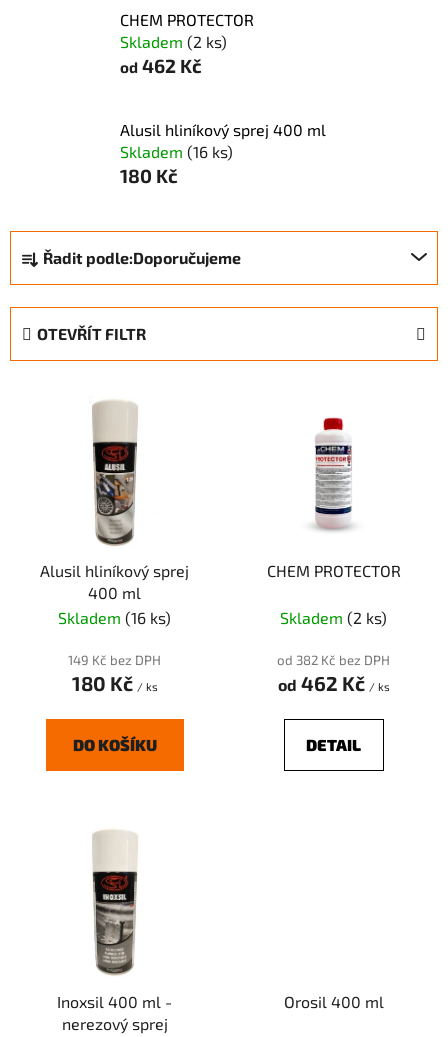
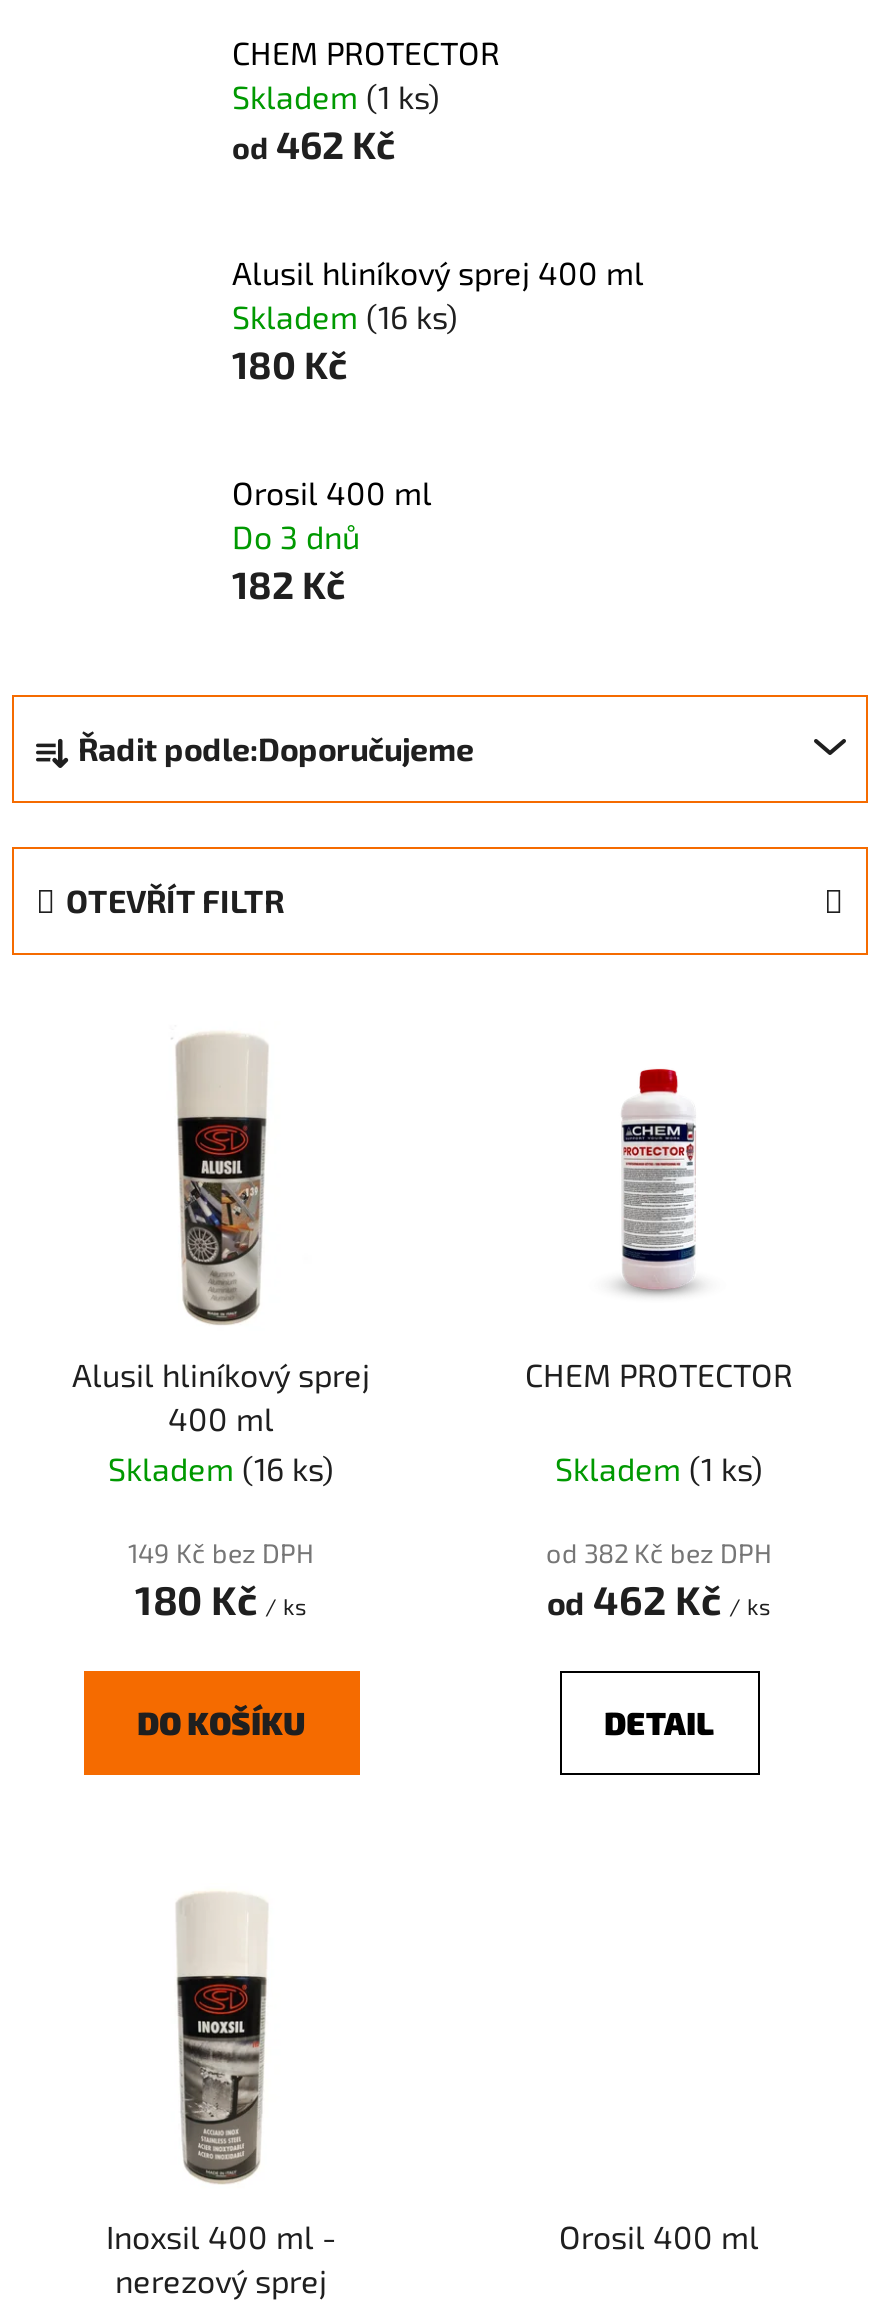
[120,32,227,51] Skladem (2 ks) -> [232,76,440,114] Skladem (1 ks)
none -> [232,472,432,606] Orosil 400 ml | Do 3 dnů | 182 Kč
[280,608,387,627] Skladem (2 ks) -> [555,1449,763,1487] Skladem (1 ks)

